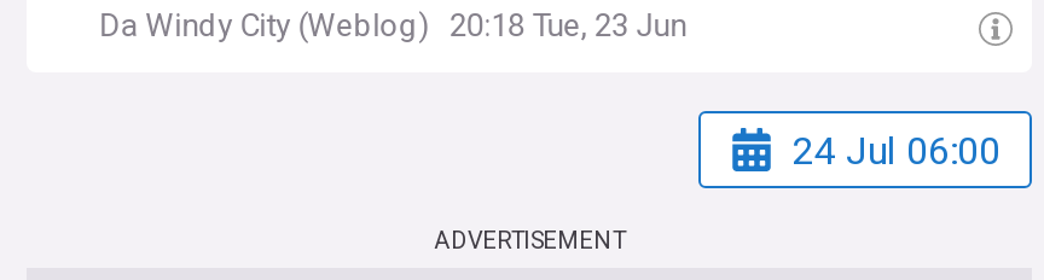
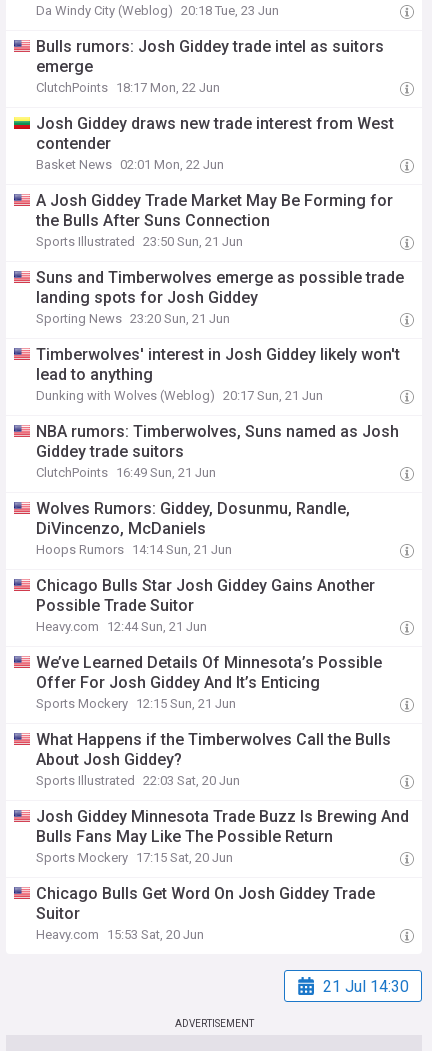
[793,127,1000,173] 24 Jul 06:00 -> [36,37,409,995] Bulls rumors: Josh Giddey trade intel as suitors | emerge | ClutchPoints 18:17 Mon, 22 Jun | Josh Giddey draws new trade interest from West | contender | Basket News 02:01 Mon, 22 Jun | A Josh Giddey Trade Market May Be Forming for | the Bulls After Suns Connection | Sports Illustrated 23:50 Sun, 21 Jun | Suns and Timberwolves emerge as possible trade | landing spots for Josh Giddey | Sporting News 23:20 Sun, 21 Jun | Timberwolves' interest in Josh Giddey likely won't | lead to anything | Dunking with Wolves (Weblog) 20:17 Sun, 21 Jun | NBA rumors: Timberwolves, Suns named as Josh | Giddey trade suitors | ClutchPoints 16:49 Sun, 21 Jun | Wolves Rumors: Giddey, Dosunmu, Randle, | DiVincenzo, McDaniels | Hoops Rumors 14:14 Sun, 21 Jun | Chicago Bulls Star Josh Giddey Gains Another | Possible Trade Suitor | Heavy.com 12:44 Sun, 21 Jun | We’ve Learned Details Of Minnesota’s Possible | Offer For Josh Giddey And It’s Enticing | Sports Mockery 12:15 Sun, 21 Jun | What Happens if the Timberwolves Call the Bulls | About Josh Giddey? | Sports Illustrated 22:03 Sat, 20 Jun | Josh Giddey Minnesota Trade Buzz Is Brewing And | Bulls Fans May Like The Possible Return | Sports Mockery 17:15 Sat, 20 Jun | Chicago Bulls Get Word On Josh Giddey Trade | Suitor | Heavy.com 15:53 Sat, 20 Jun | 21 Jul 14:30

